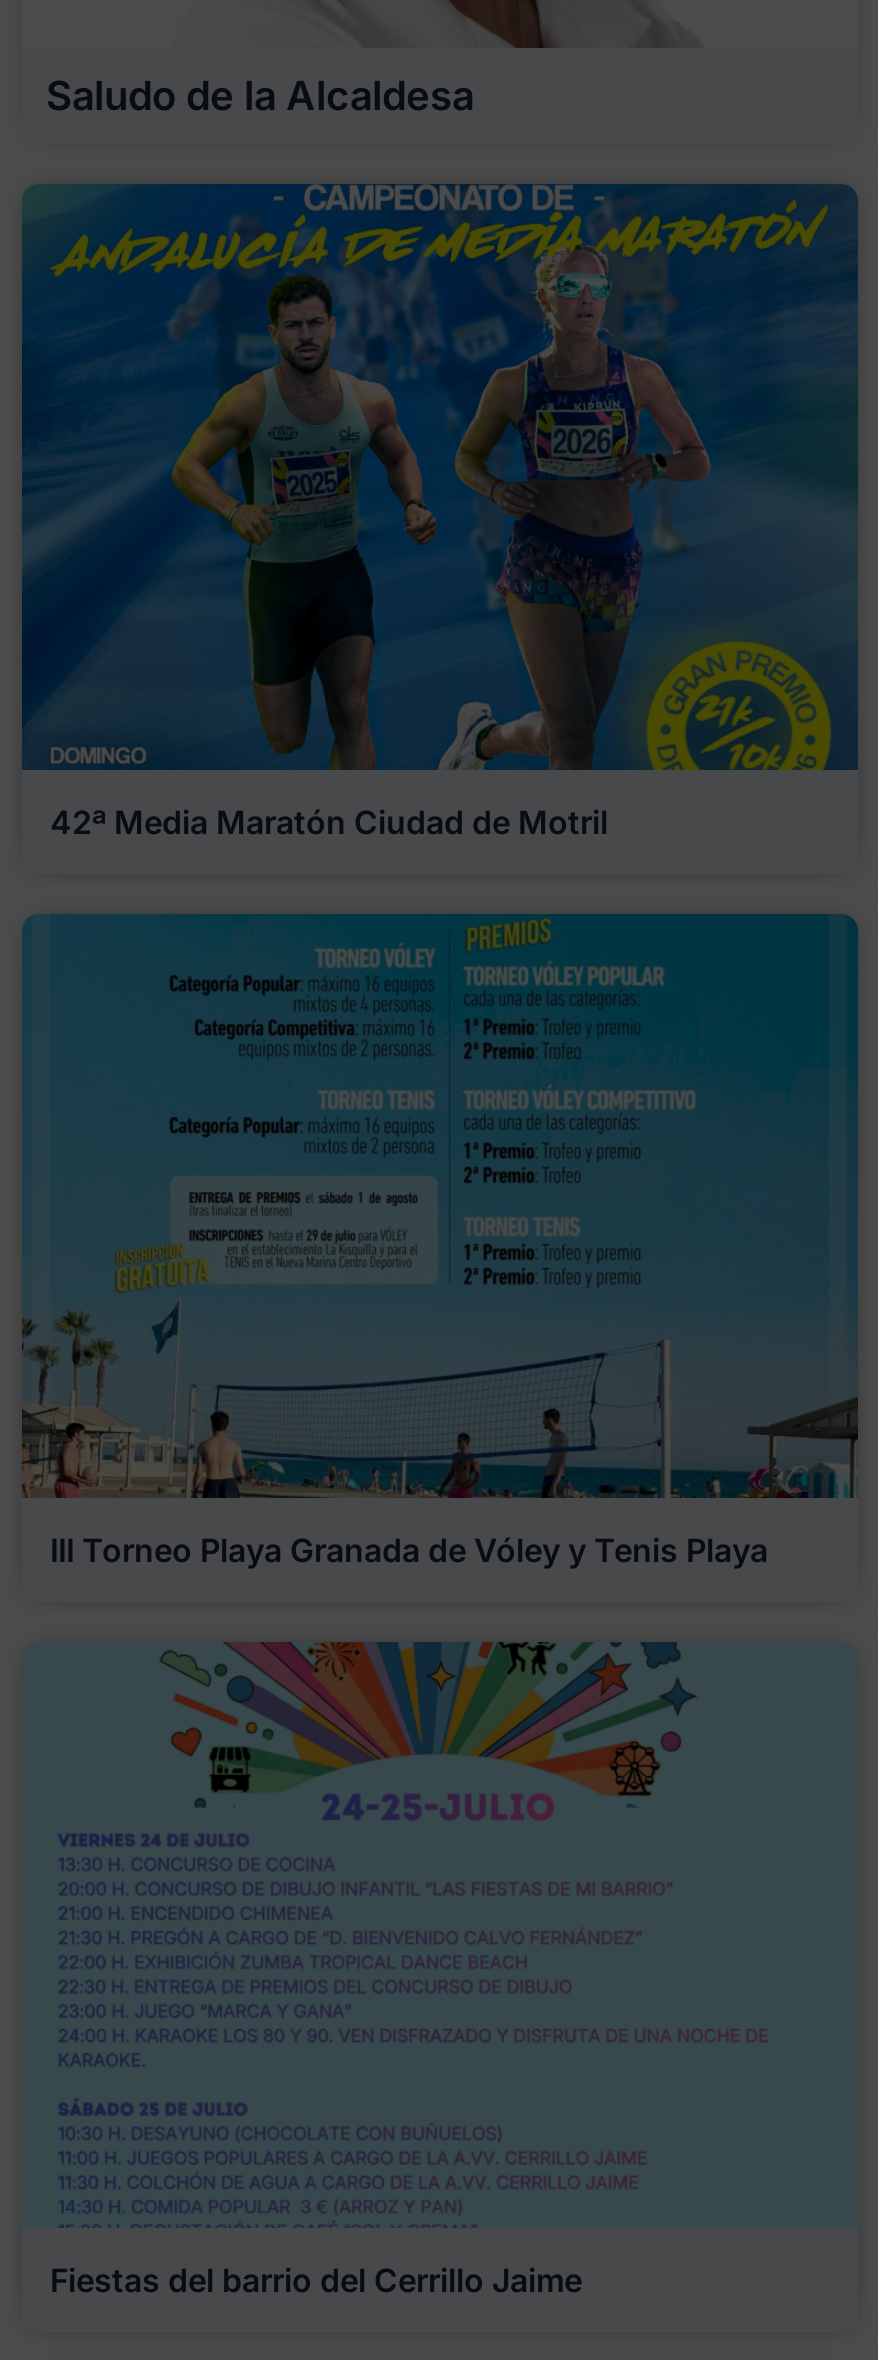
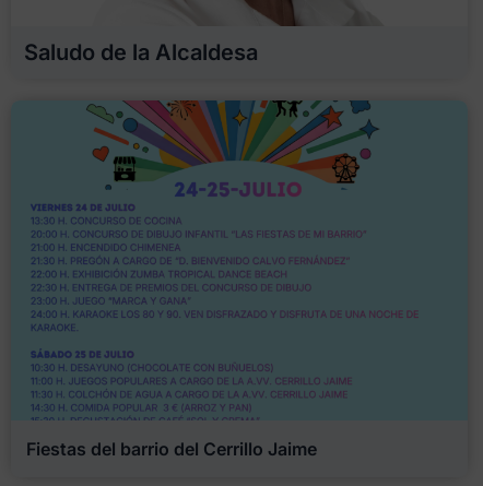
[20,182,860,841] [image] | 42ª Media Maratón Ciudad de Motril -> none
[20,912,860,1571] [image] | III Torneo Playa Granada de Vóley y Tenis Playa -> none

